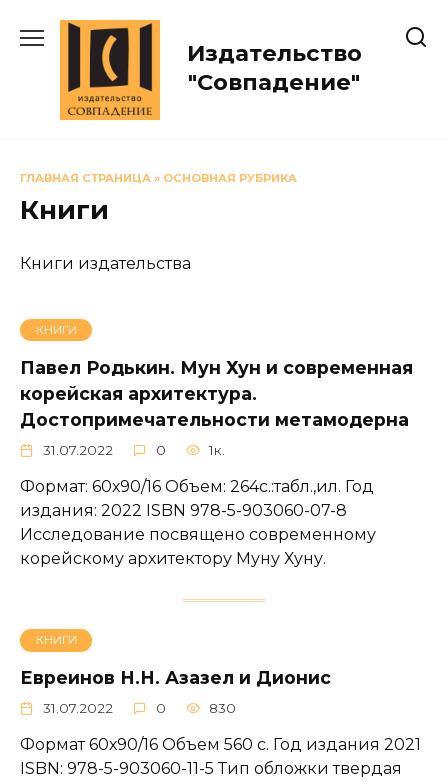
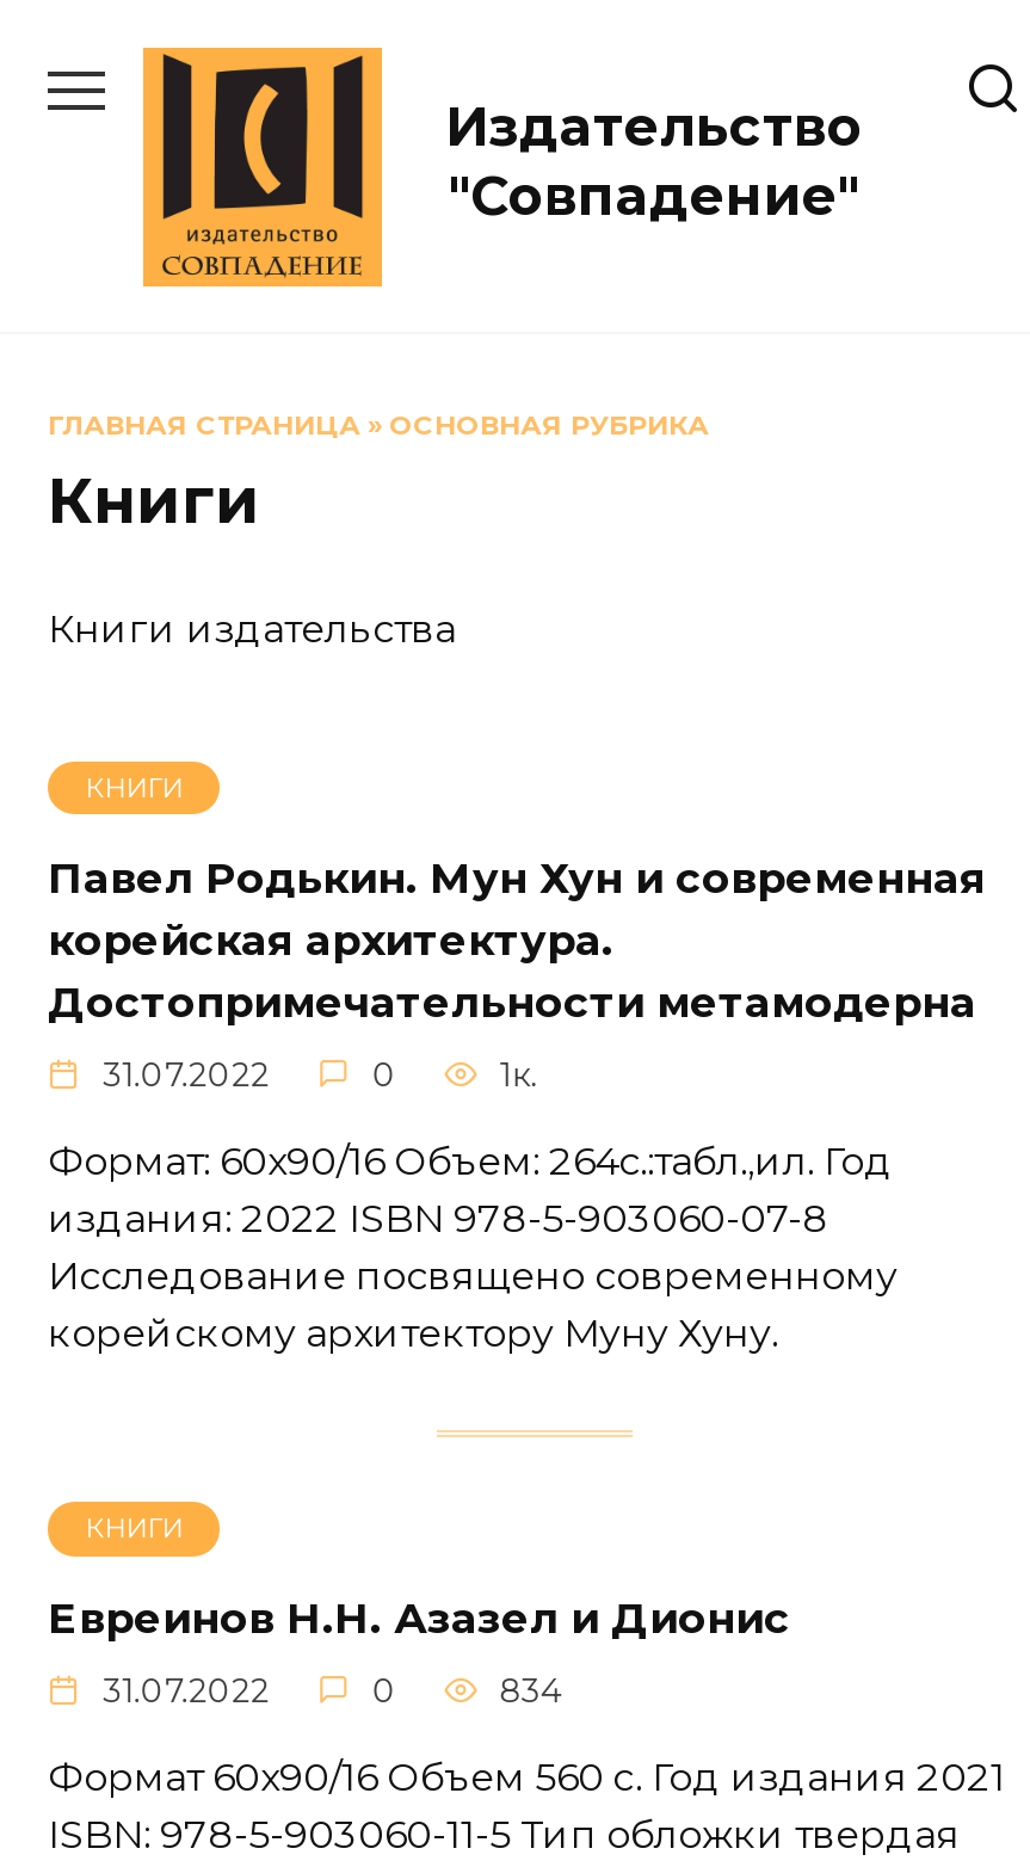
[209,700,236,716] 830 -> [500,1671,562,1709] 834

